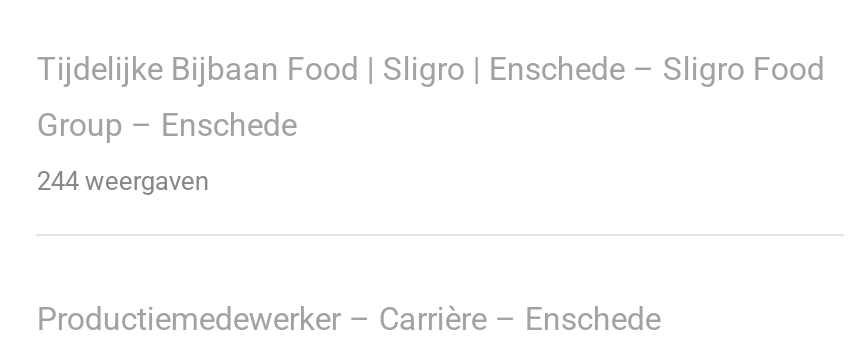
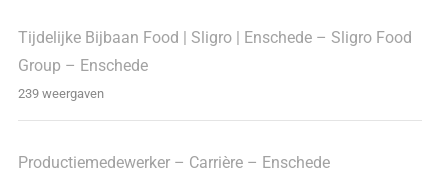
[37,167,209,197] 244 weergaven -> [18,86,104,101] 239 weergaven

